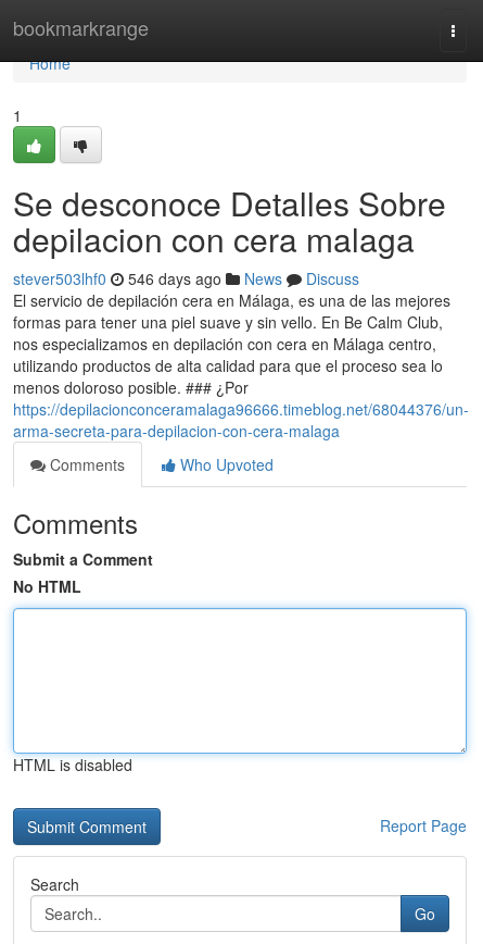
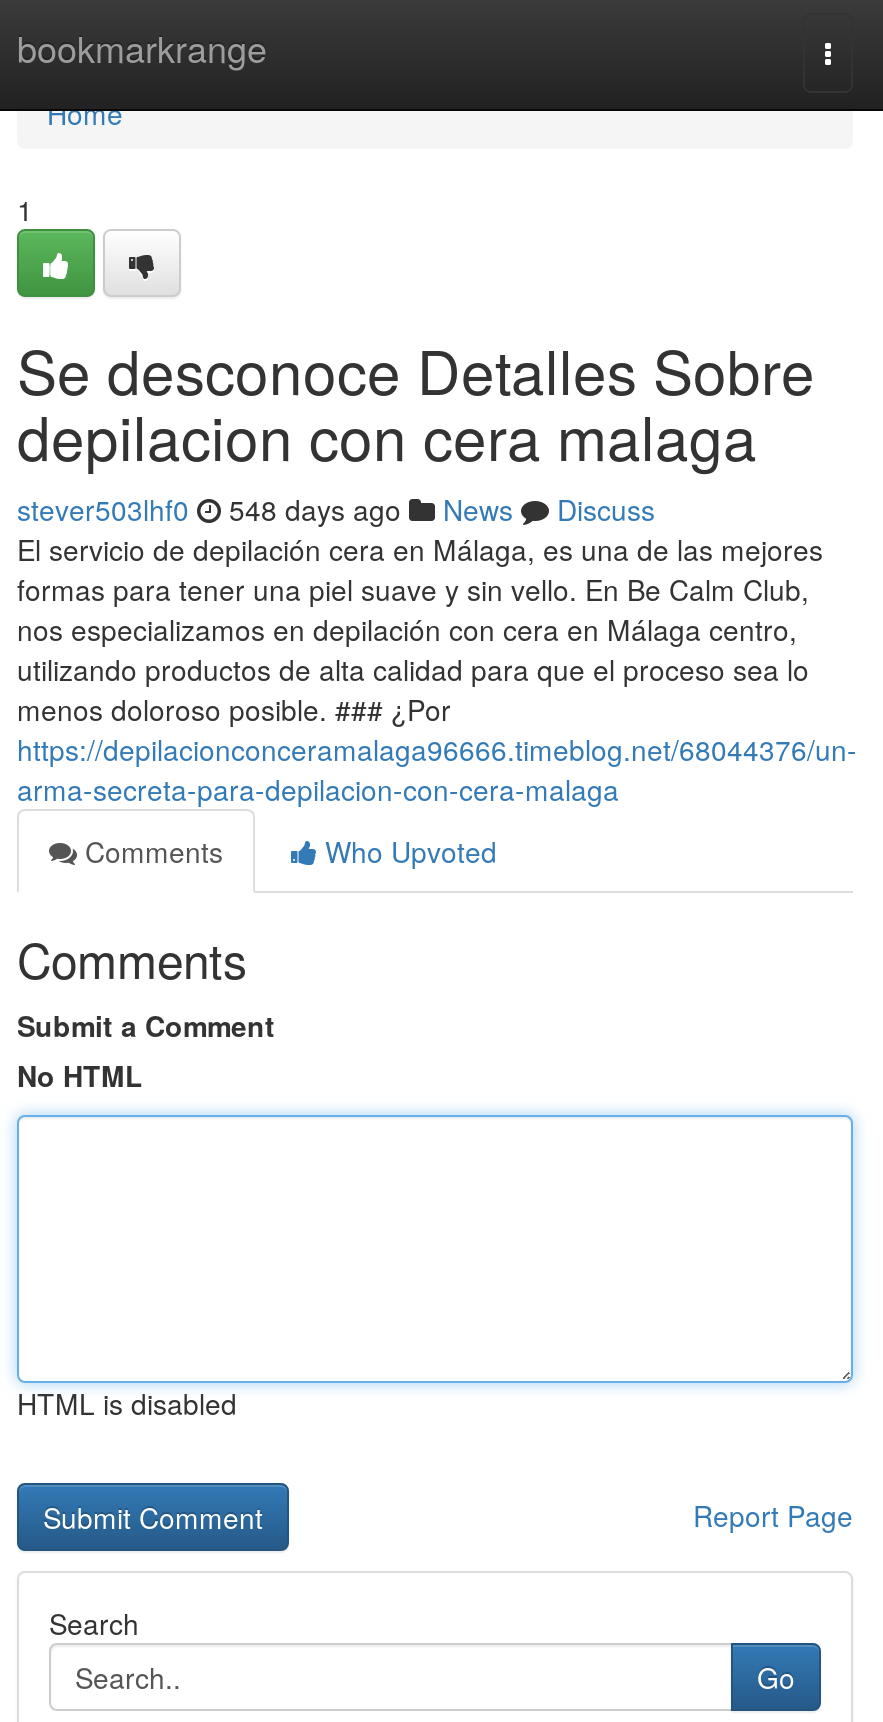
[13,268,359,289] stever503lhf0 546 days ago News Discuss -> [17,489,655,529] stever503lhf0 548 days ago News Discuss

